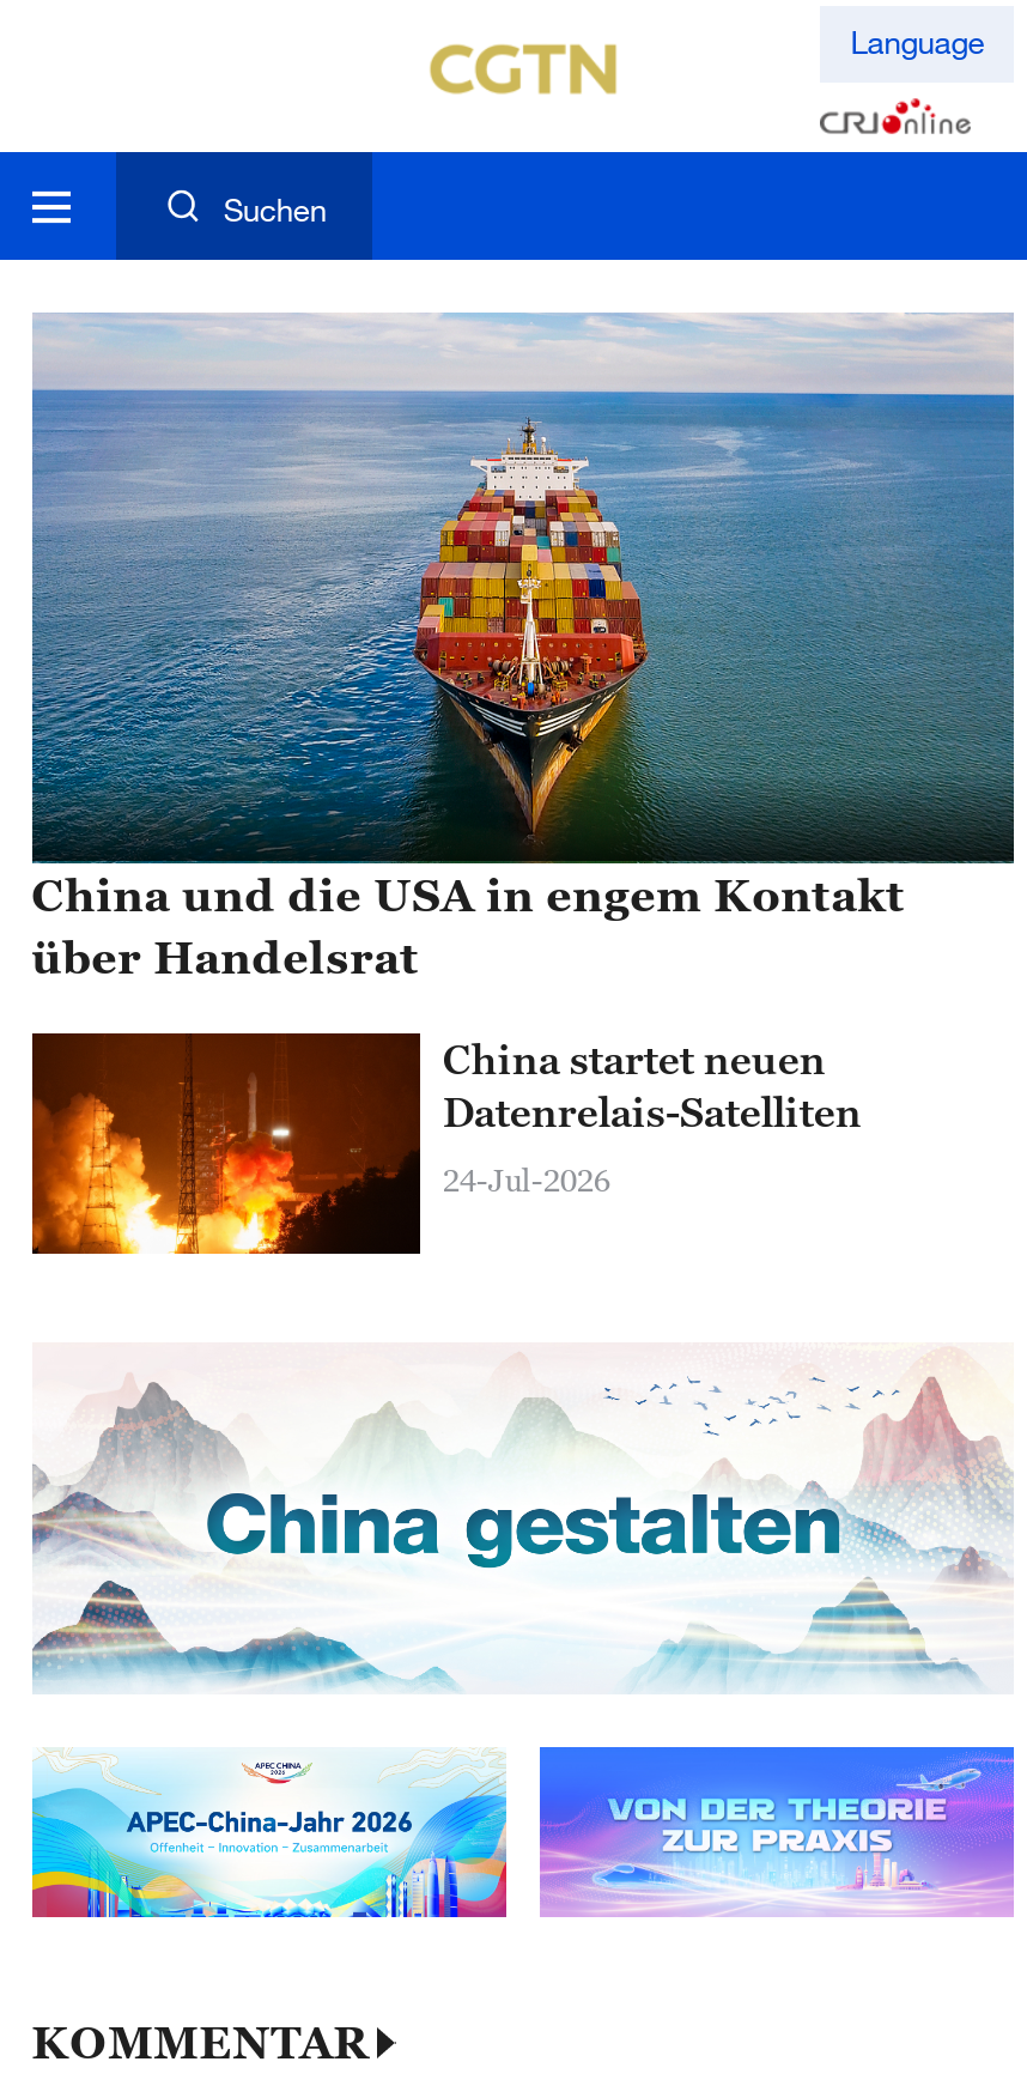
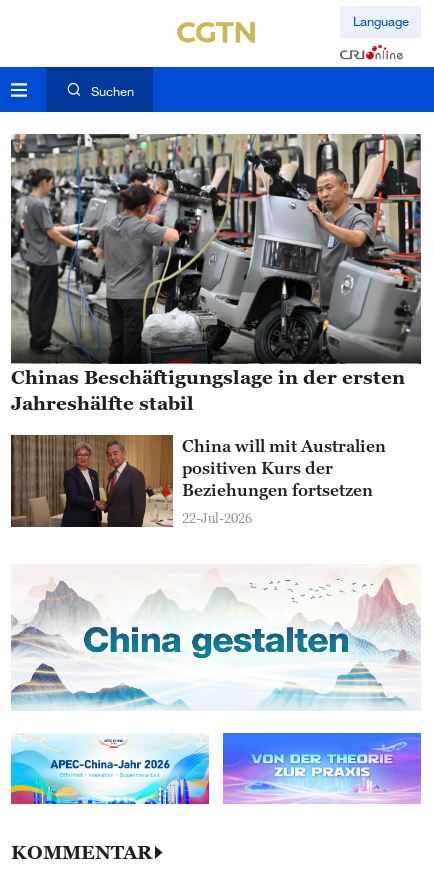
[30,313,1016,983] [image] | China und die USA in engem Kontakt | über Handelsrat -> [10,134,421,414] [image] | Chinas Beschäftigungslage in der ersten | Jahreshälfte stabil
[32,1033,862,1256] [image] | China startet neuen | Datenrelais-Satelliten -> [11,435,386,528] [image] | China will mit Australien | positiven Kurs der | Beziehungen fortsetzen
[443,1160,610,1198] 24-Jul-2026 -> [182,510,252,526] 22-Jul-2026

